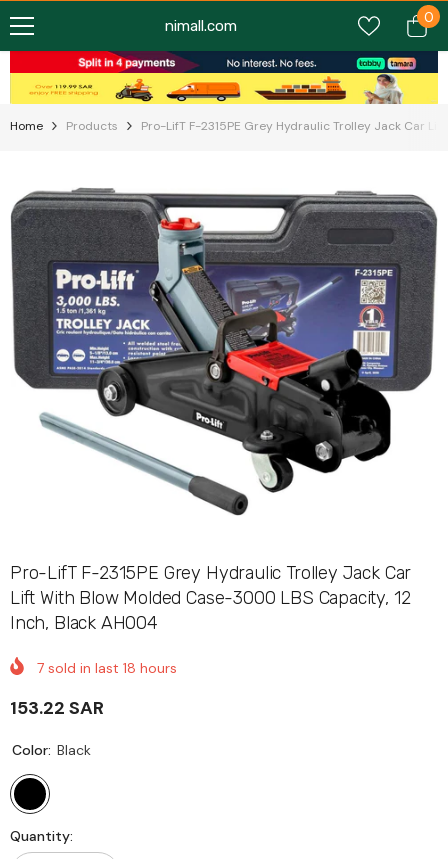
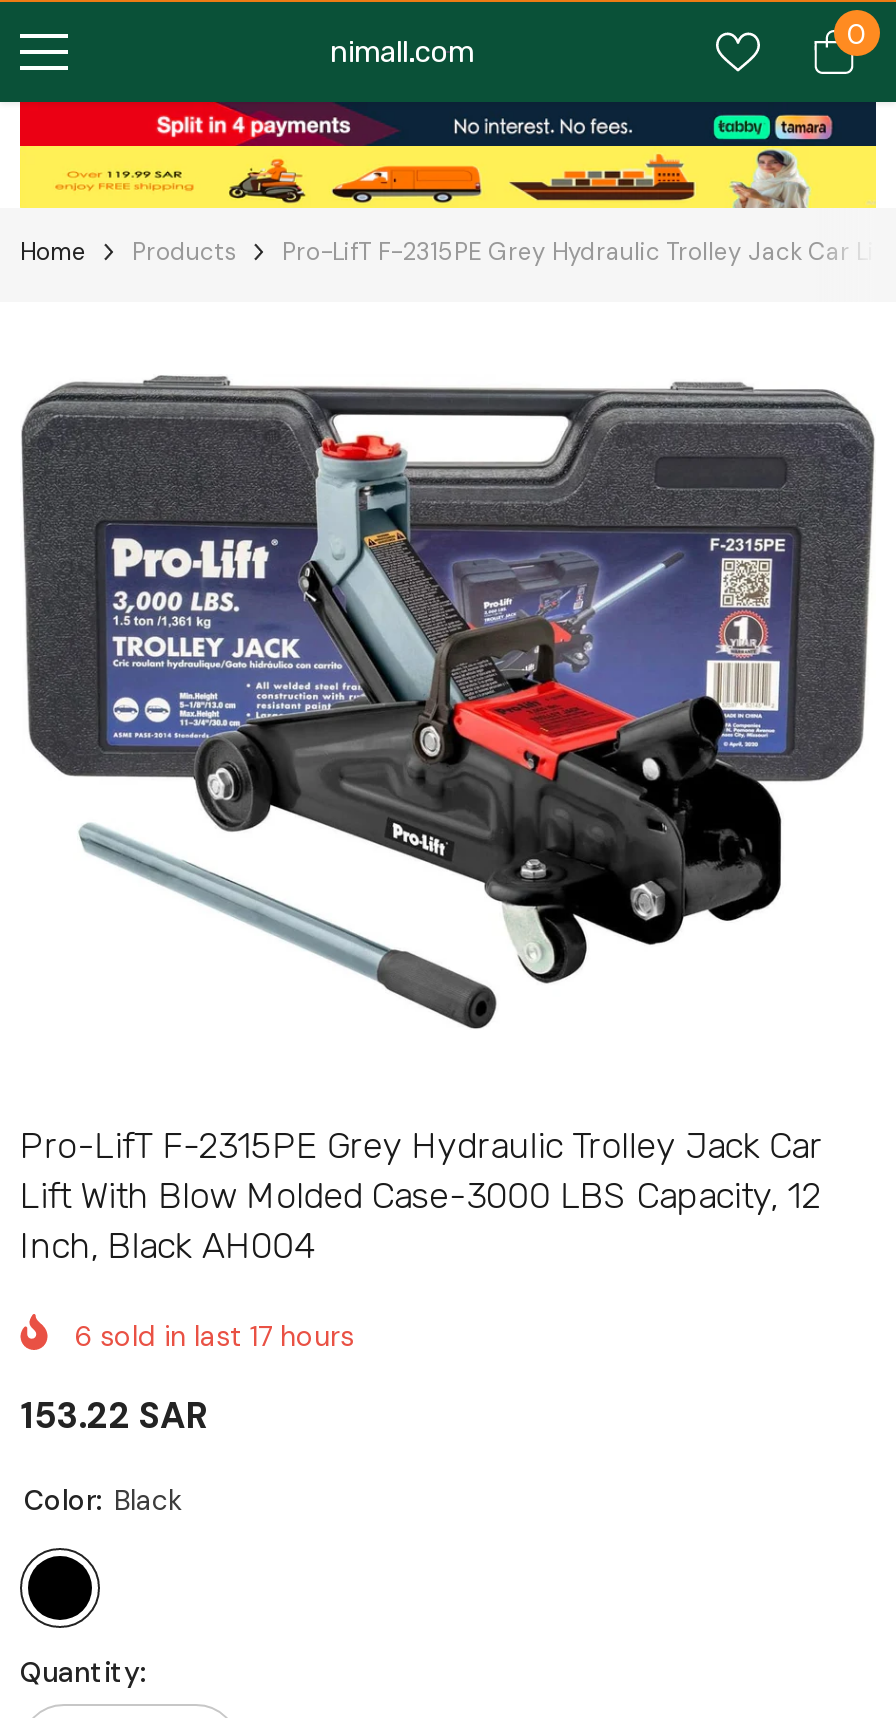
[37,659,177,677] 7 sold in last 18 hours -> [74,1317,354,1353] 6 sold in last 17 hours

